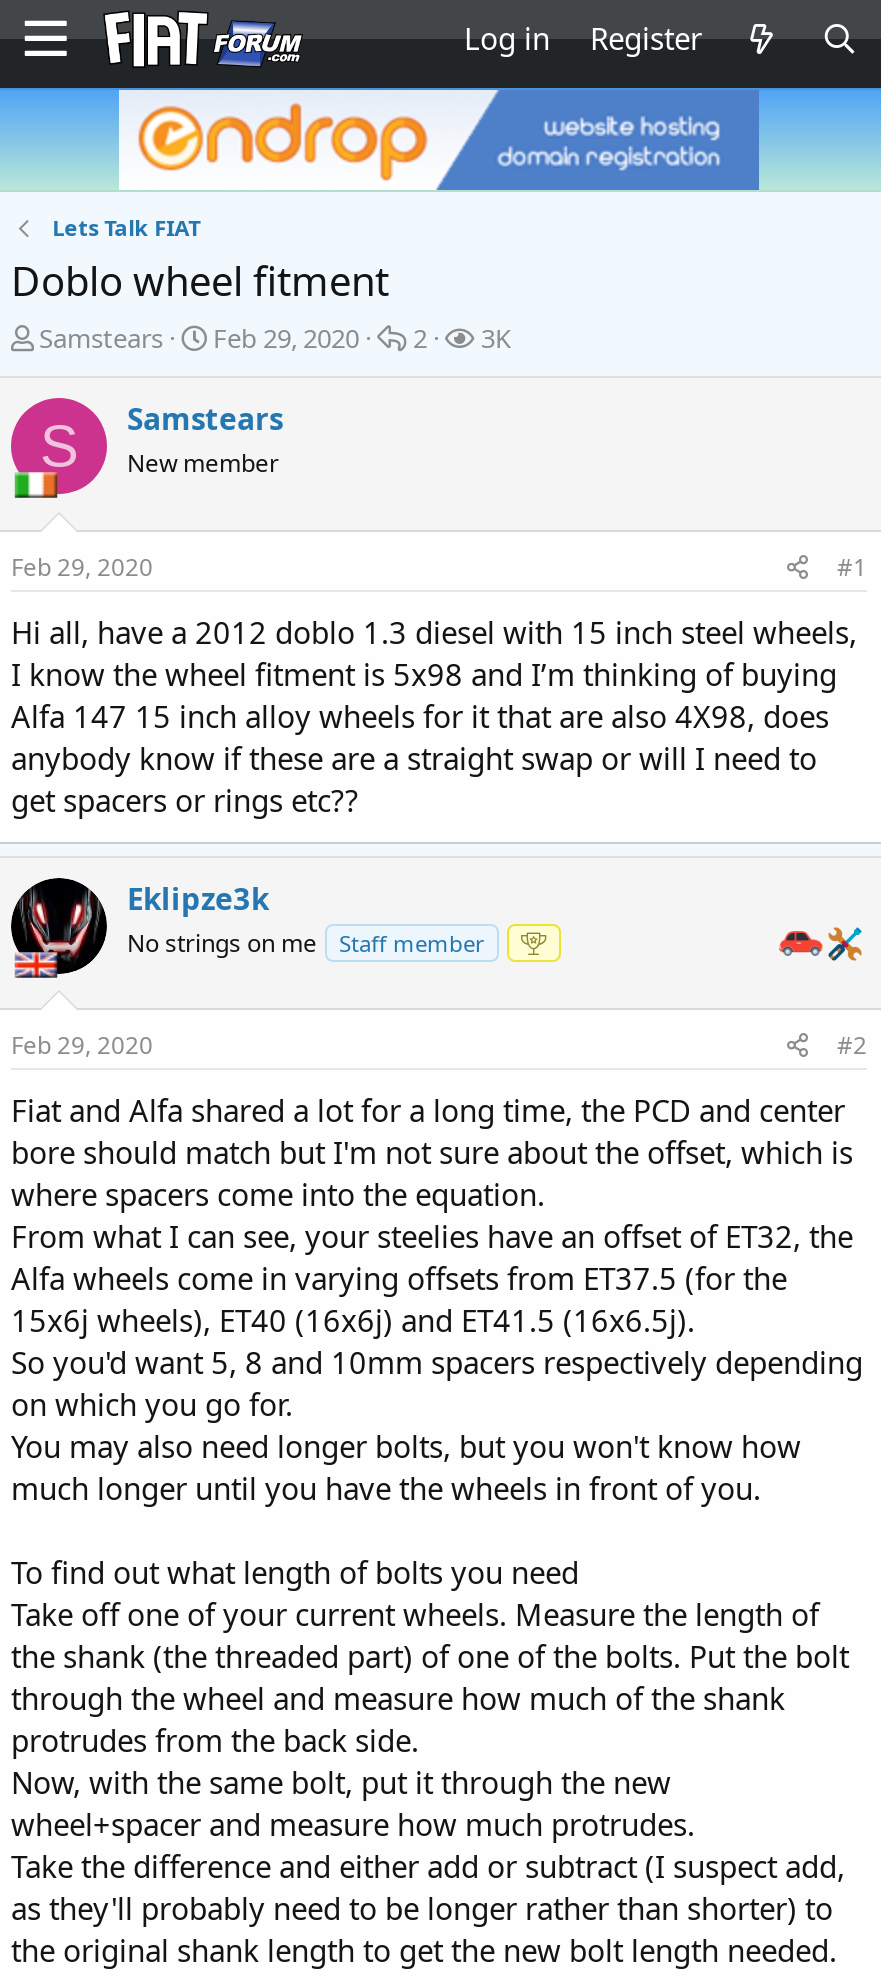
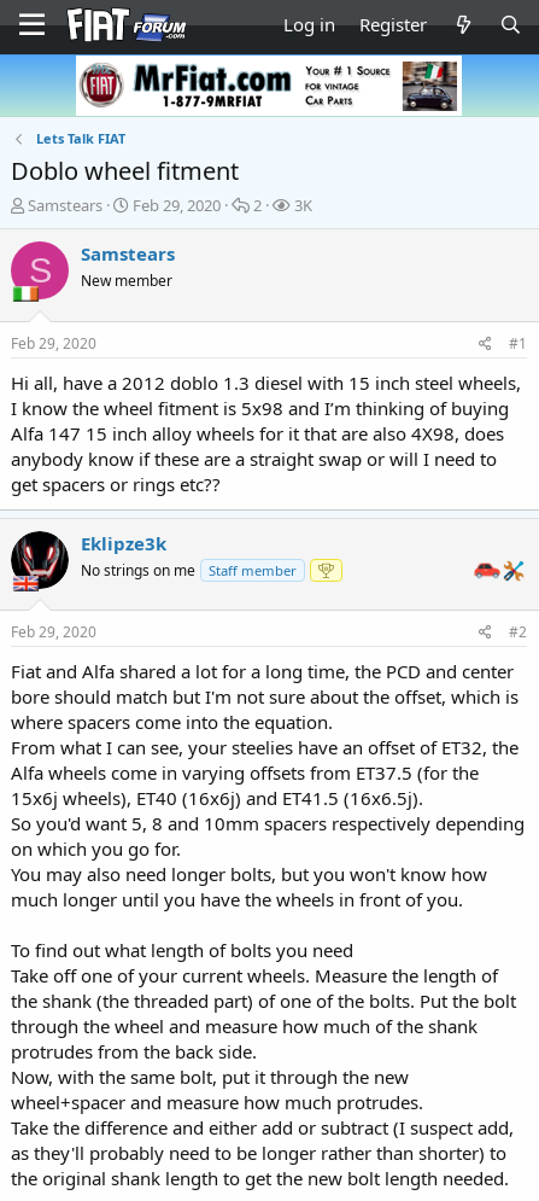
[125,88,761,192] [image] -> [78,54,463,116] [image]

